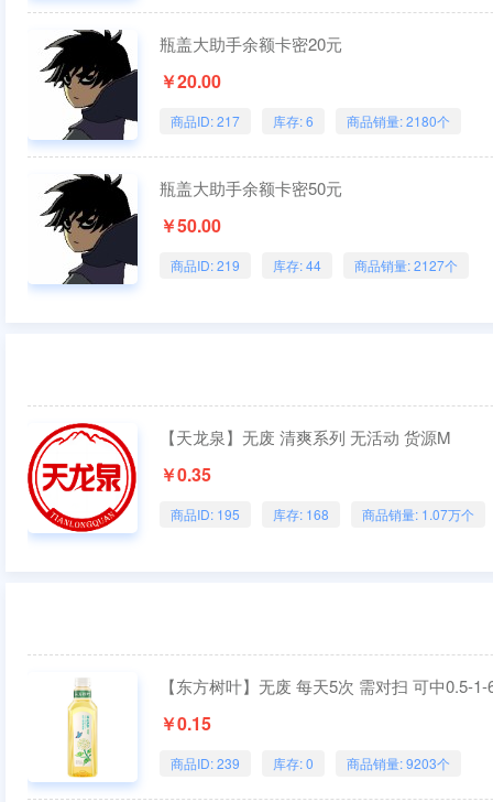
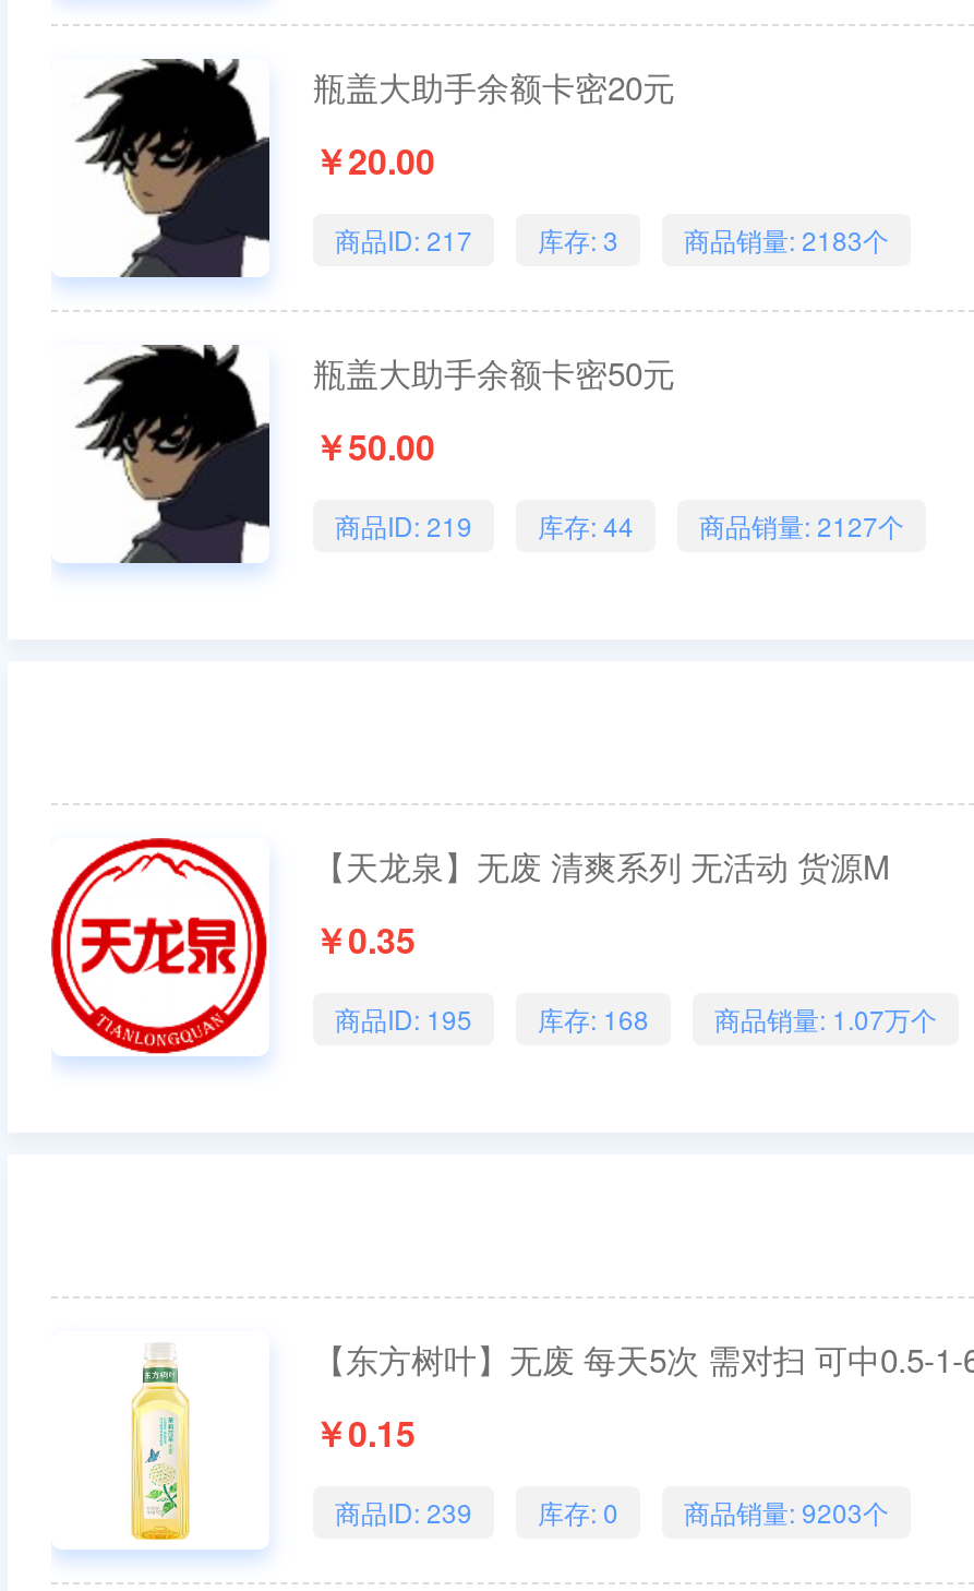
[273,111,314,129] 库存: 6 -> [538,219,618,256] 库存: 3
[347,111,450,129] 商品销量: 2180个 -> [684,219,889,256] 商品销量: 2183个

